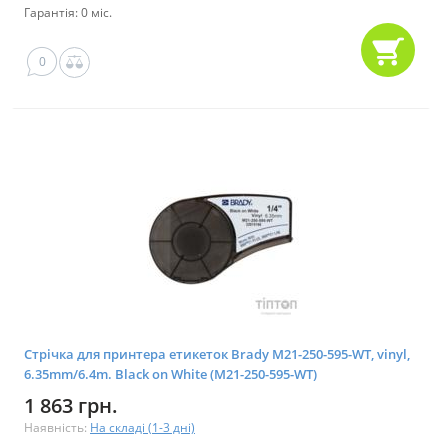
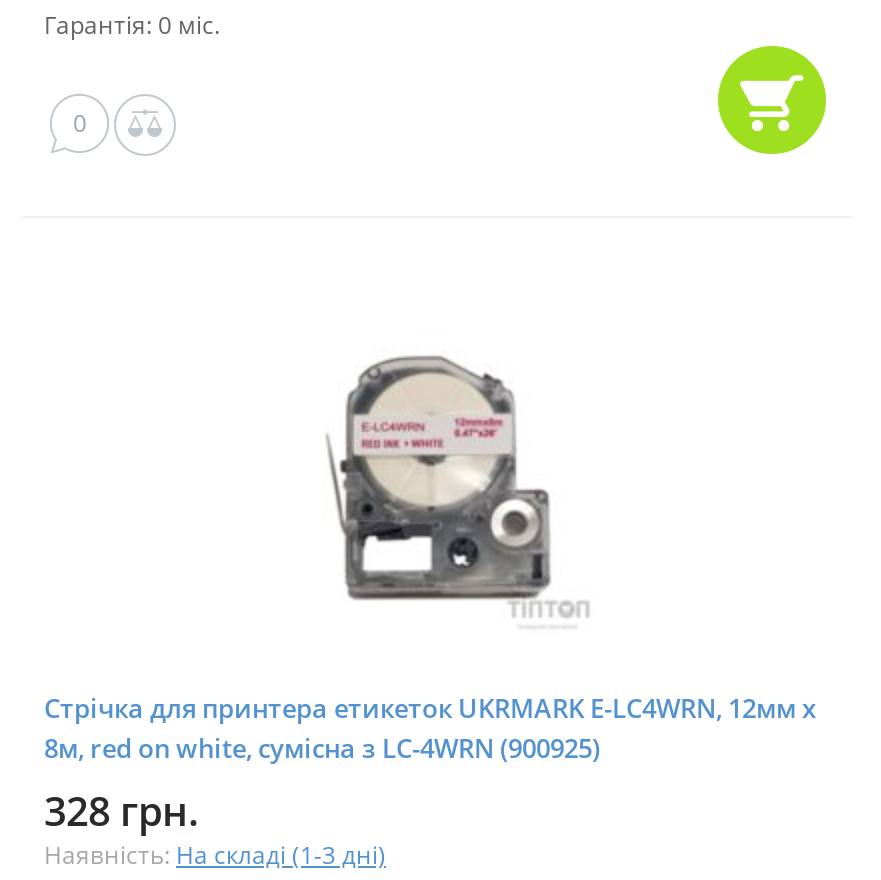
[148,178,294,300] [image] -> [294,354,582,602] [image]
[24,345,410,419] Стрічка для принтера етикеток Brady M21-250-595-WT, vinyl, | 6.35mm/6.4m. Black on White (M21-250-595-WT) | 1 863 грн. -> [44,690,816,838] Стрічка для принтера етикеток UKRMARK E-LC4WRN, 12мм х | 8м, red on white, сумісна з LC-4WRN (900925) | 328 грн.

